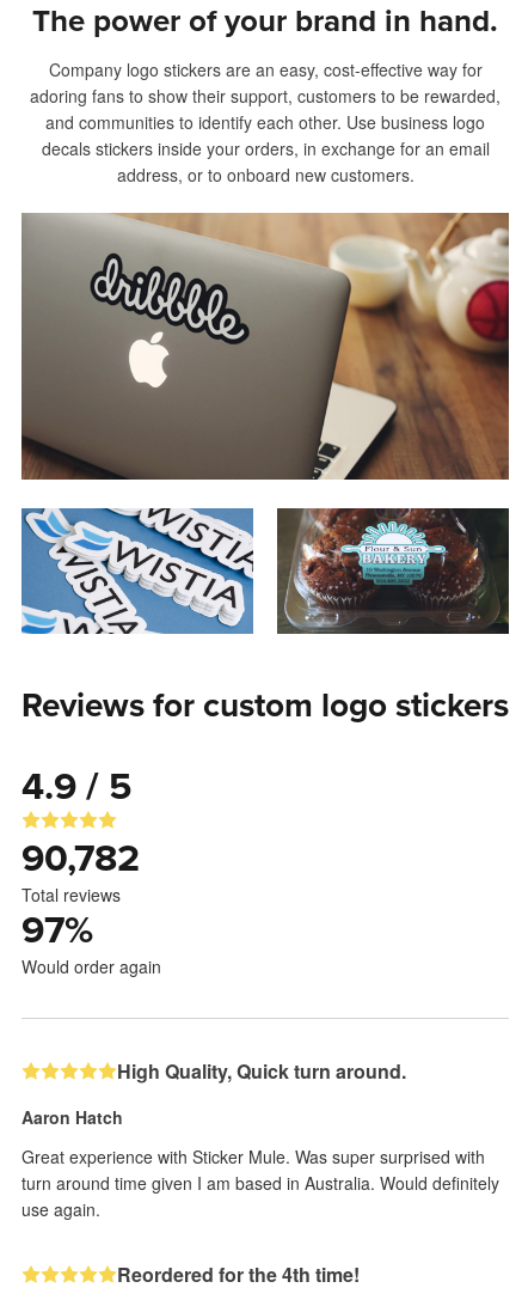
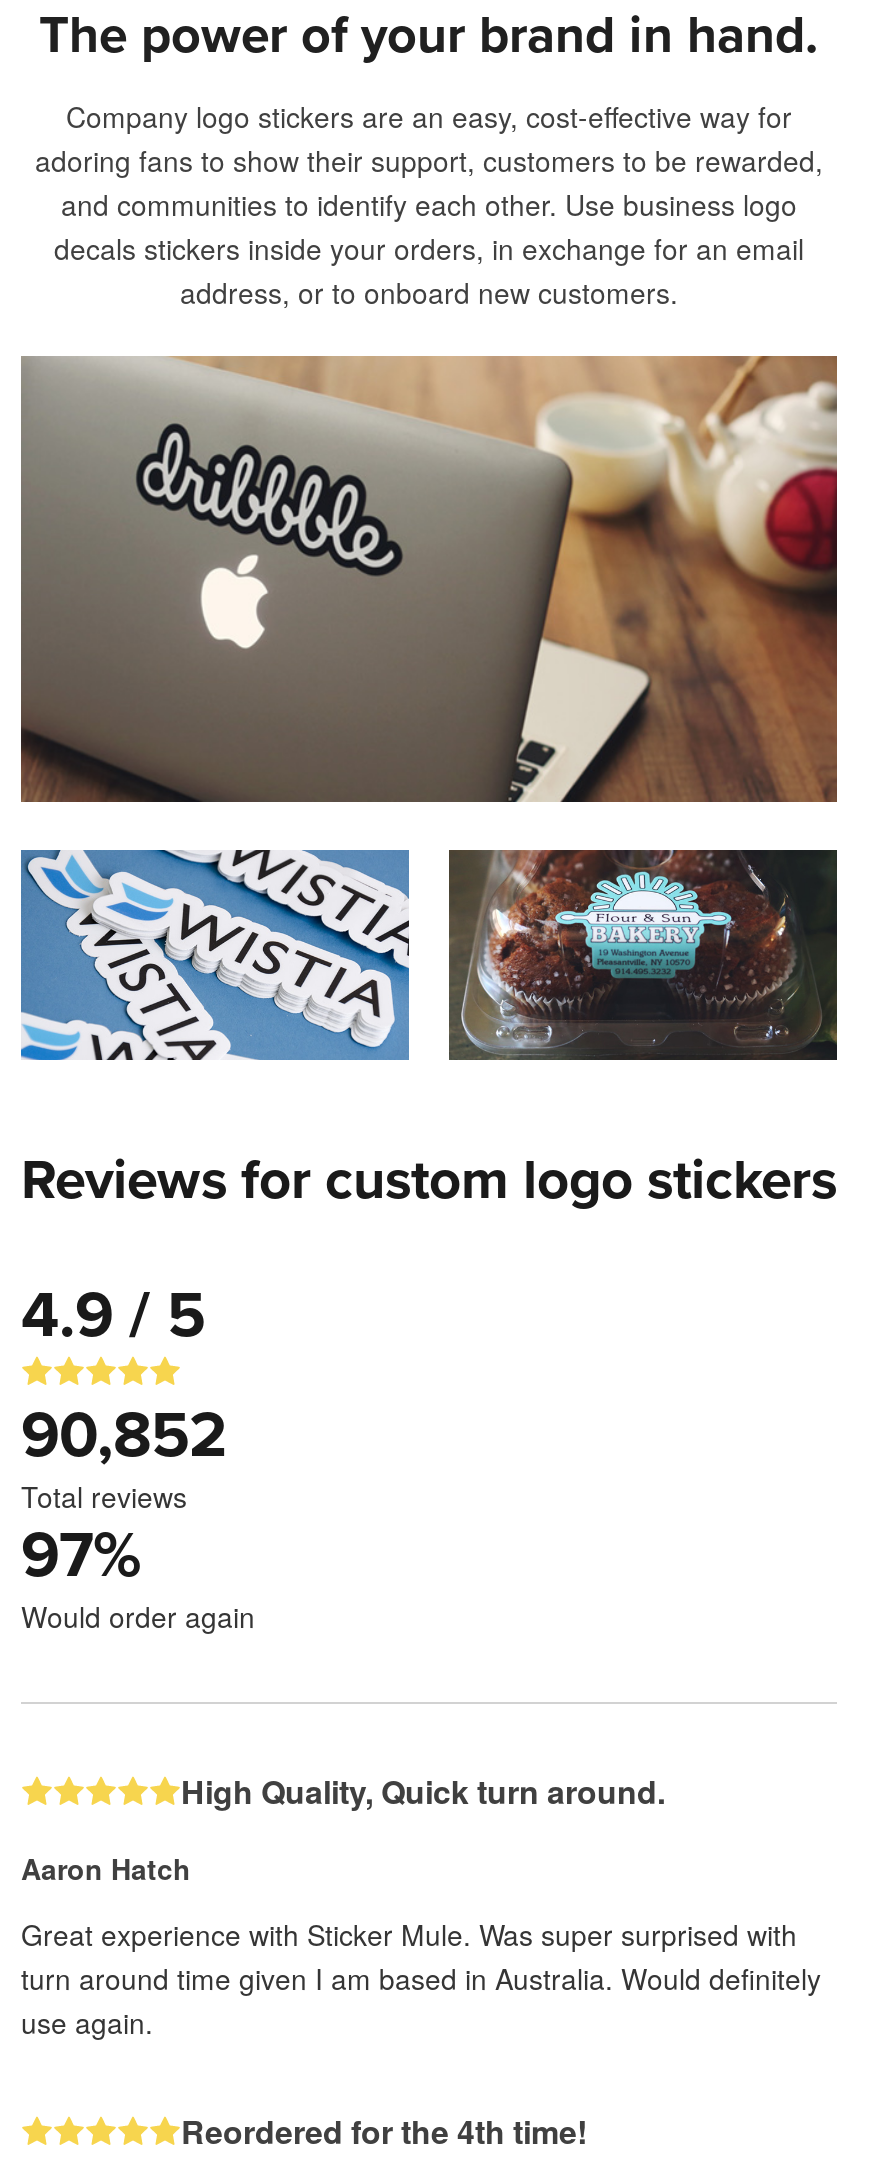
[22,836,140,882] 90,782 -> [21,1399,227,1475] 90,852

